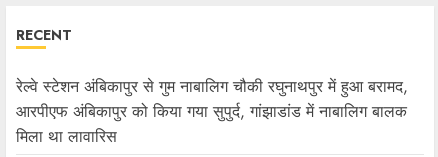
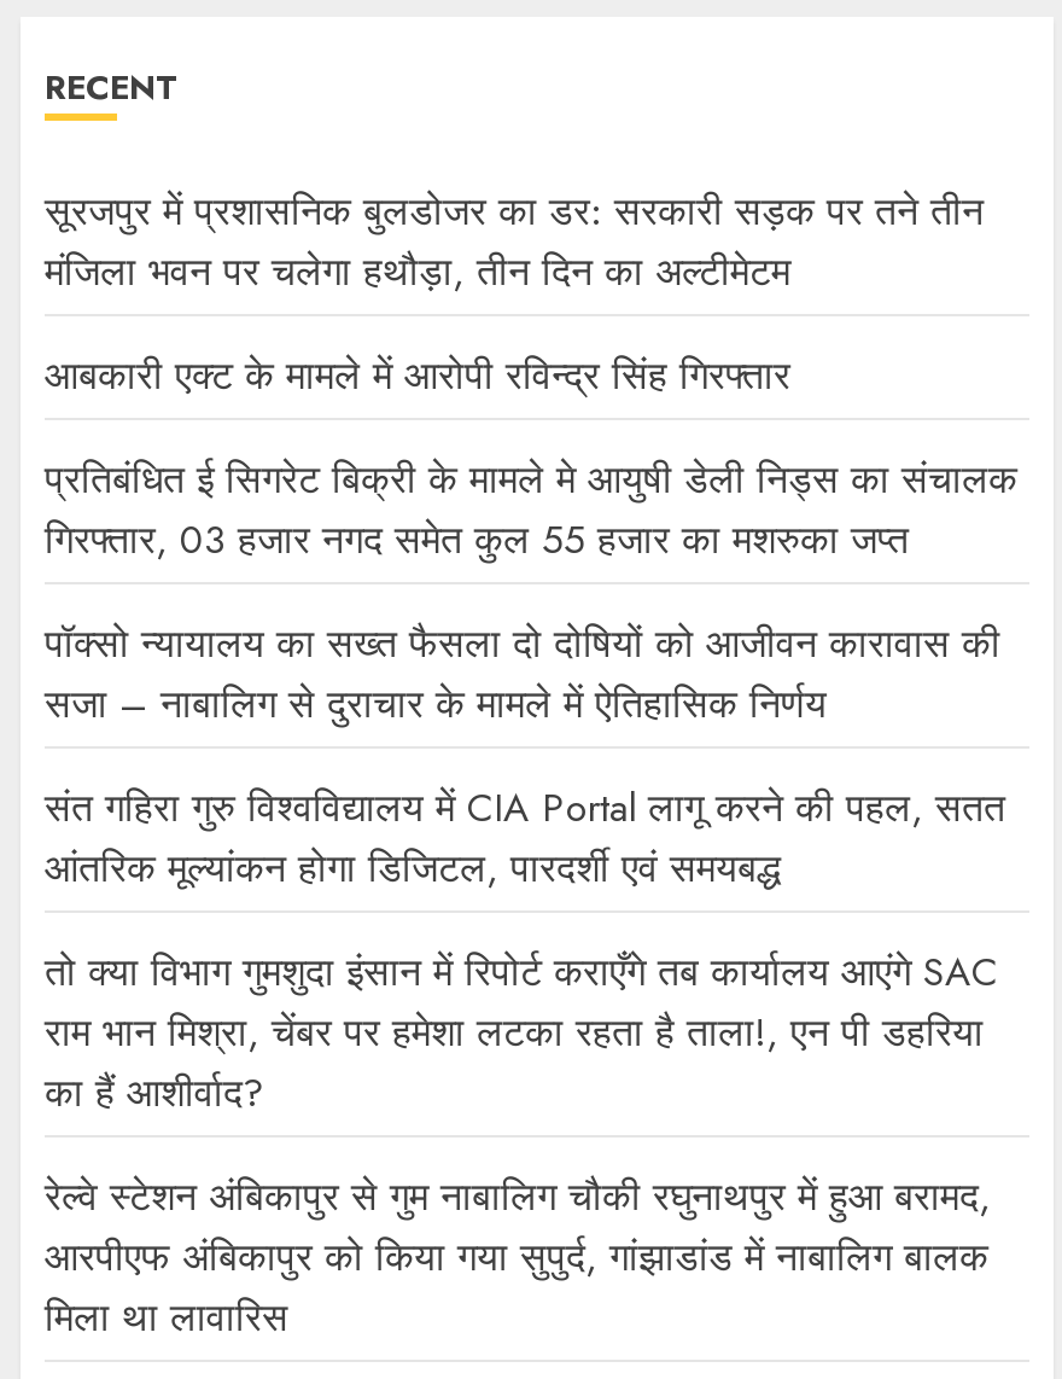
none -> [45,184,1017,1121] सूरजपुर में प्रशासनिक बुलडोजर का डर: सरकारी सड़क पर तने तीन | मंजिला भवन पर चलेगा हथौड़ा, तीन दिन का अल्टीमेटम | आबकारी एक्ट के मामले में आरोपी रविन्द्र सिंह गिरफ्तार | प्रतिबंधित ई सिगरेट बिक्री के मामले मे आयुषी डेली निड्स का संचालक | गिरफ्तार, 03 हजार नगद समेत कुल 55 हजार का मशरुका जप्त | पॉक्सो न्यायालय का सख्त फैसला दो दोषियों को आजीवन कारावास की | सजा – नाबालिग से दुराचार के मामले में ऐतिहासिक निर्णय | संत गहिरा गुरु विश्वविद्यालय में CIA Portal लागू करने की पहल, सतत | आंतरिक मूल्यांकन होगा डिजिटल, पारदर्शी एवं समयबद्ध | तो क्या विभाग गुमशुदा इंसान में रिपोर्ट कराएँगे तब कार्यालय आएंगे SAC | राम भान मिश्रा, चेंबर पर हमेशा लटका रहता है ताला!, एन पी डहरिया | का हैं आशीर्वाद?

